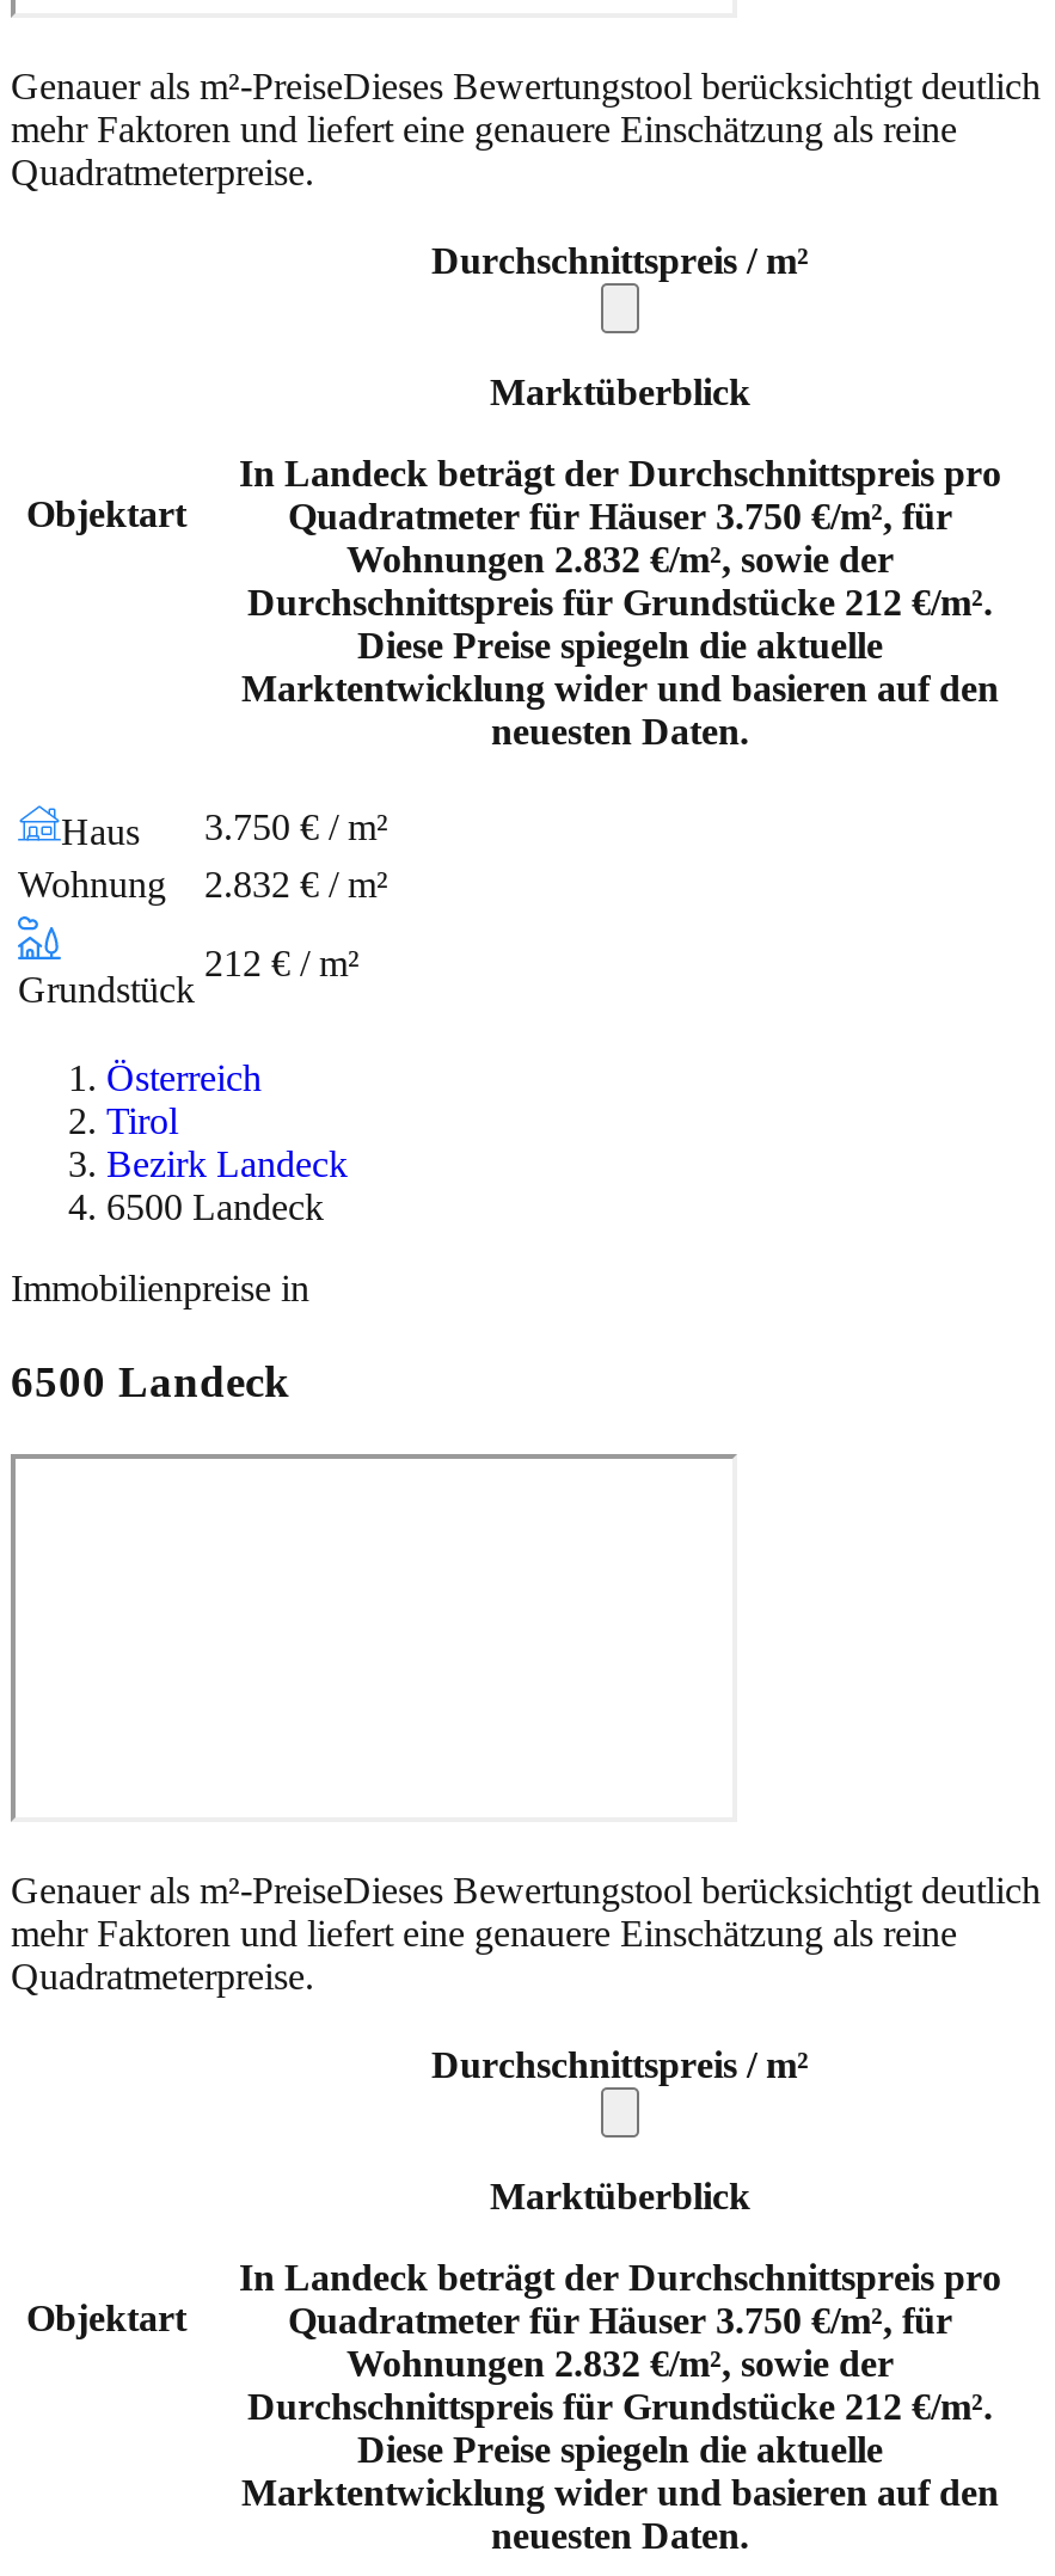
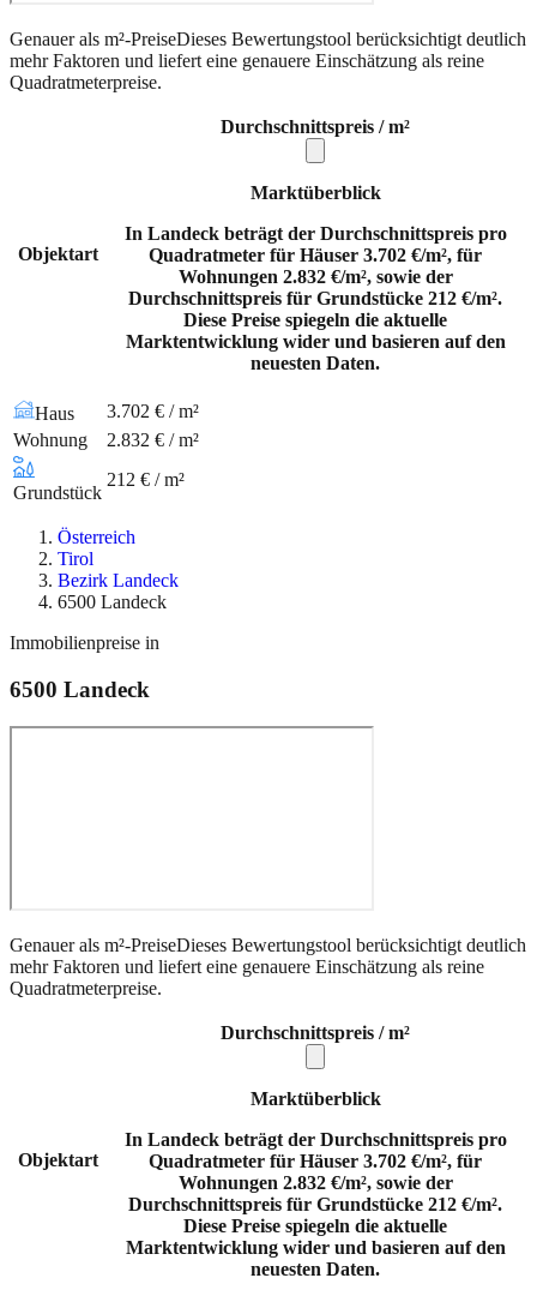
[288,497,952,537] Quadratmeter für Häuser 3.750 €/m², für -> [149,245,482,266] Quadratmeter für Häuser 3.702 €/m², für
[61,807,388,853] Haus 3.750 € / m² -> [35,401,199,424] Haus 3.702 € / m²
[288,2300,952,2340] Quadratmeter für Häuser 3.750 €/m², für -> [149,1151,482,1171] Quadratmeter für Häuser 3.702 €/m², für

